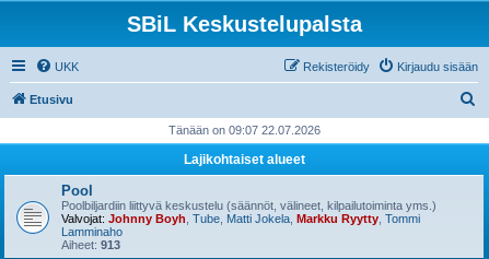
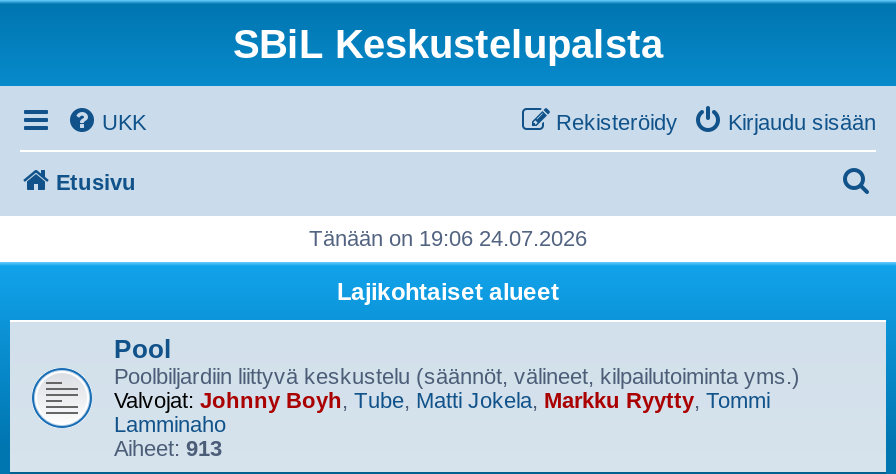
[168,123,320,137] Tänään on 09:07 22.07.2026 -> [309,226,587,250] Tänään on 19:06 24.07.2026

